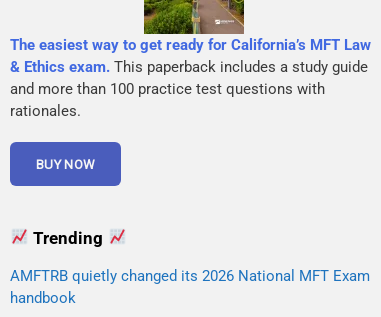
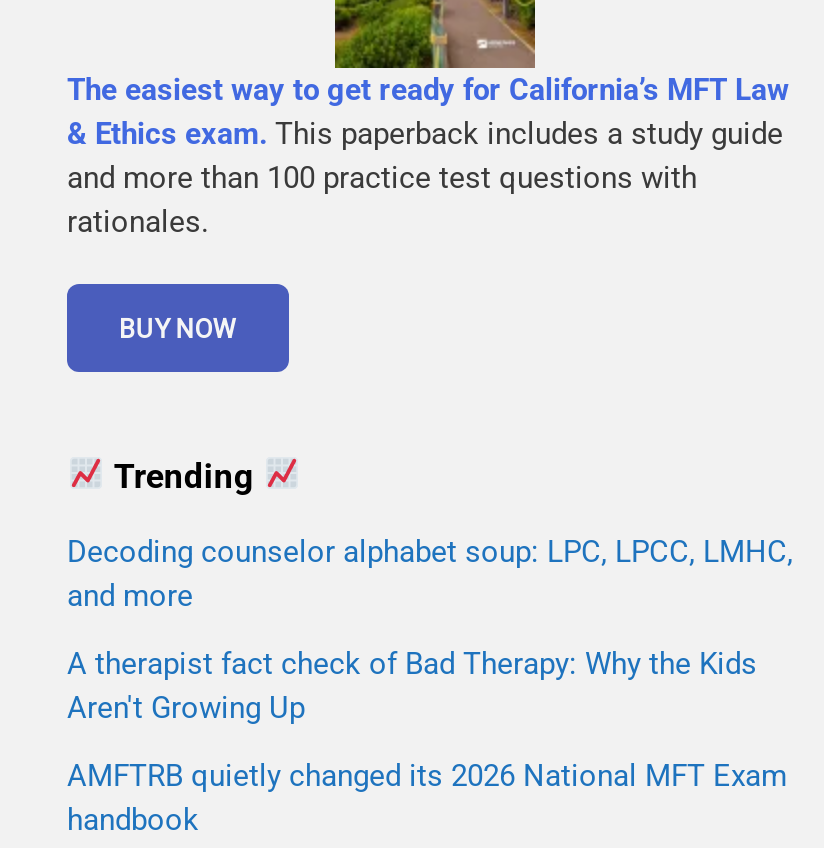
none -> [67,533,793,725] Decoding counselor alphabet soup: LPC, LPCC, LMHC, | and more | A therapist fact check of Bad Therapy: Why the Kids | Aren't Growing Up

